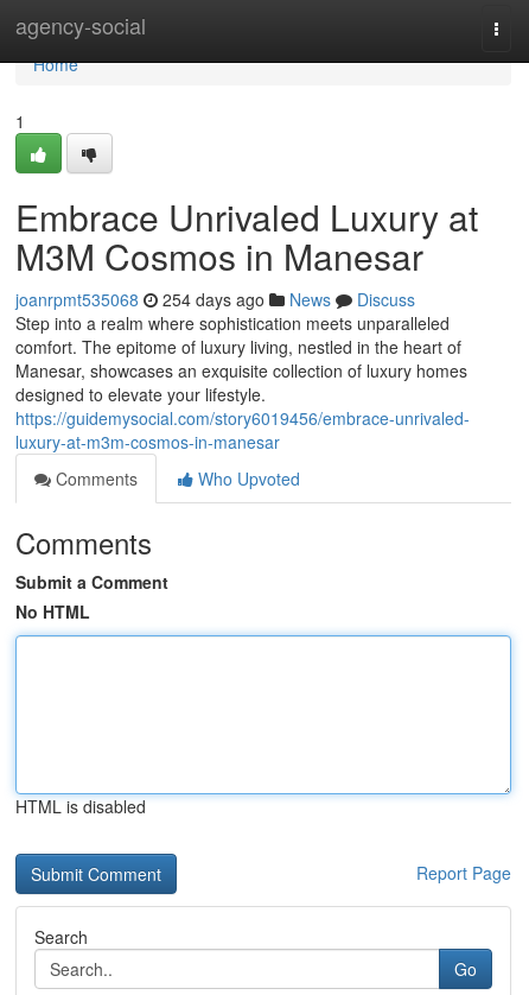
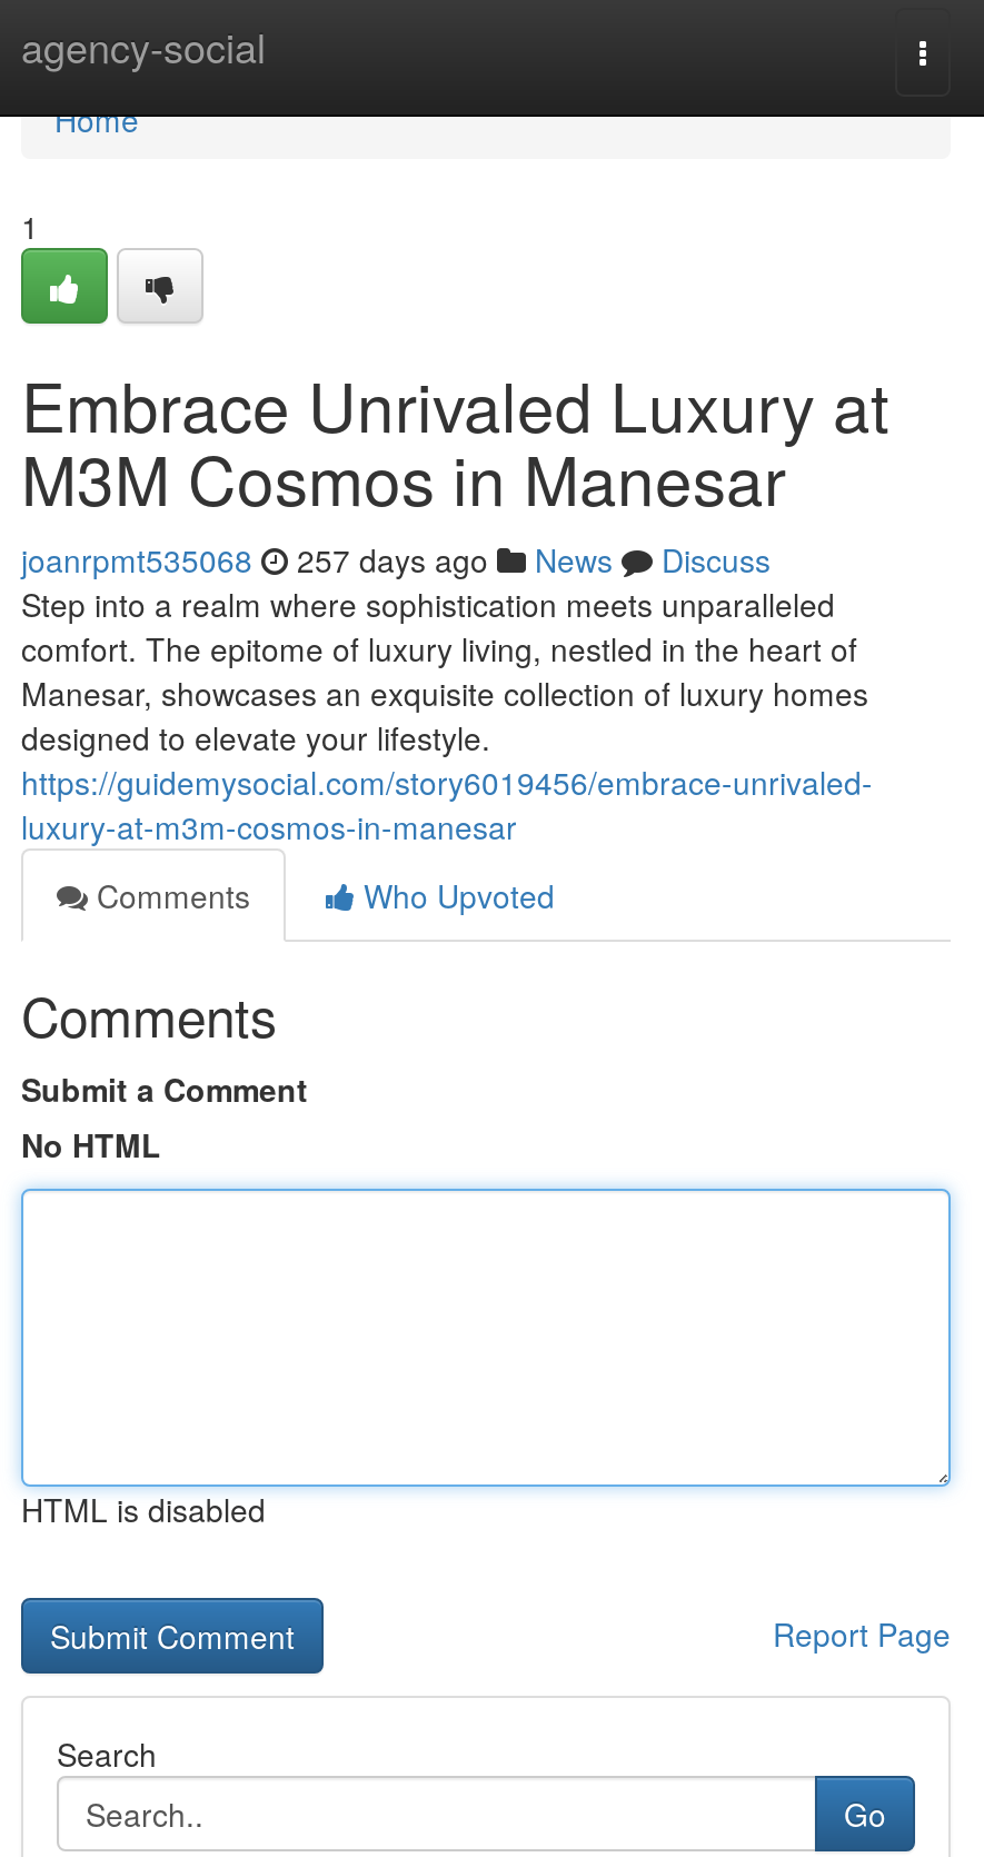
[15,287,415,311] joanrpmt535068 254 days ago News Discuss -> [21,537,771,582] joanrpmt535068 257 days ago News Discuss

